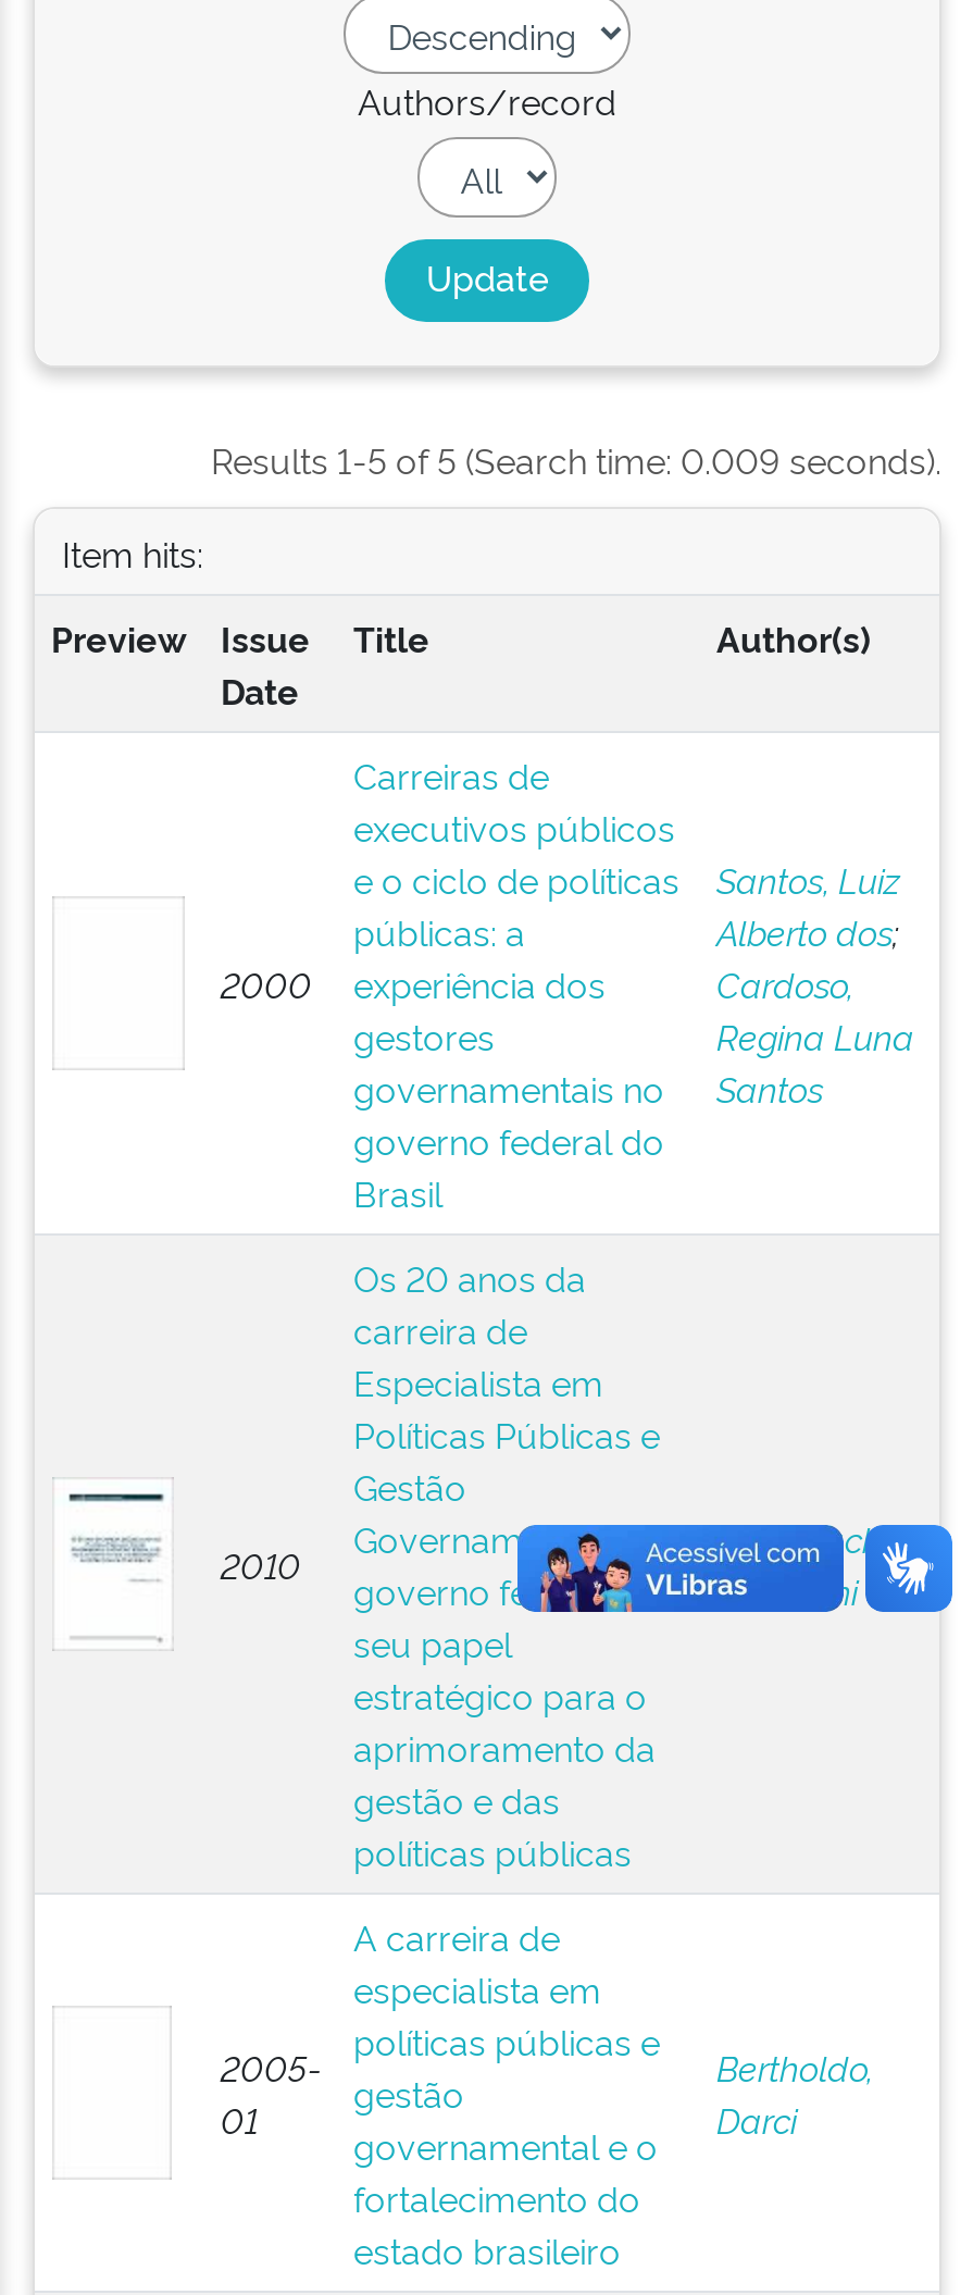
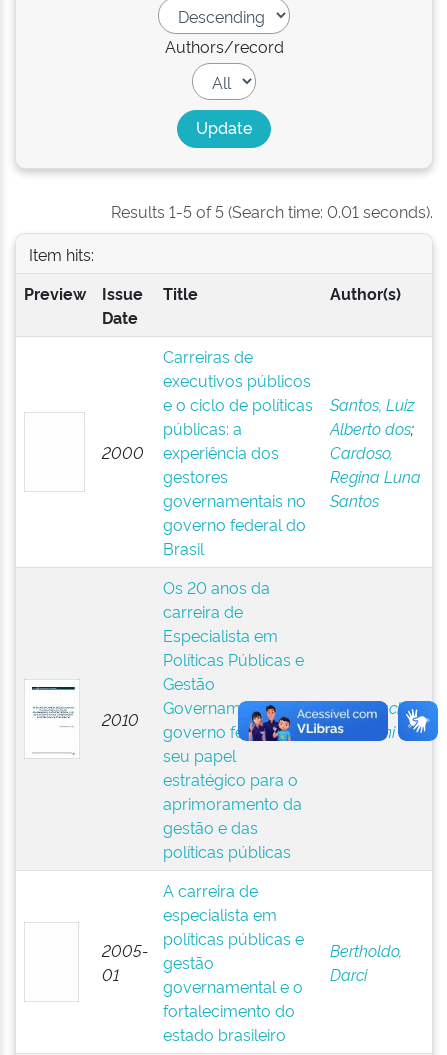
[211,435,941,483] Results 1-5 of 5 (Search time: 0.009 seconds). -> [111,200,433,222] Results 1-5 of 5 (Search time: 0.01 seconds).

